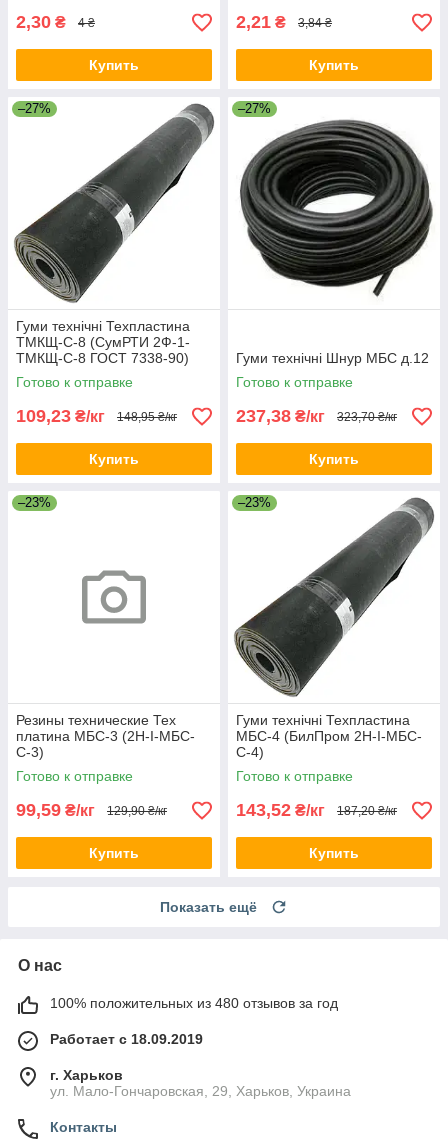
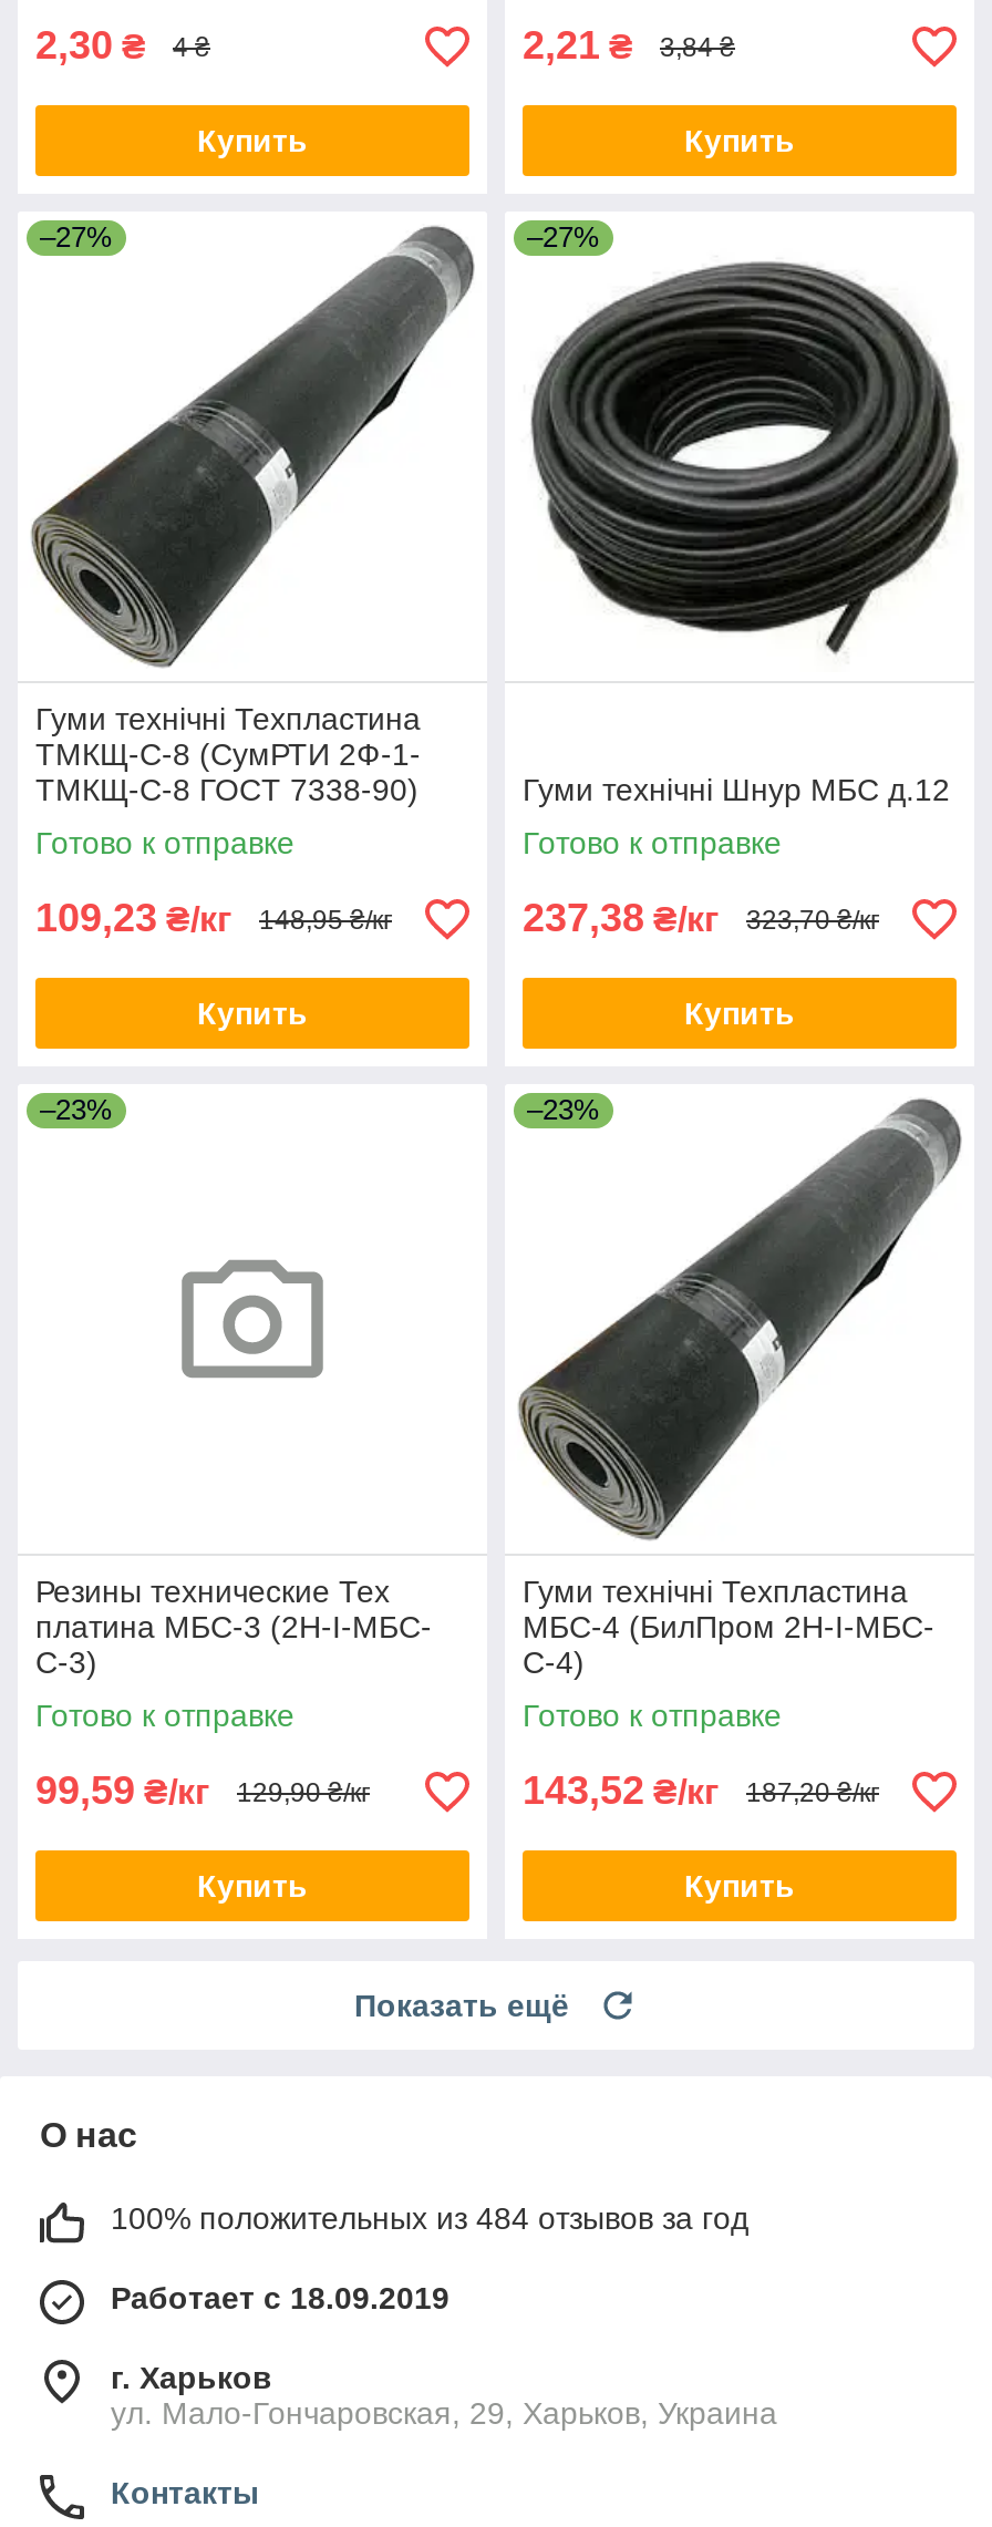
[50,995,338,1011] 100% положительных из 480 отзывов за год -> [111,2200,748,2236] 100% положительных из 484 отзывов за год

